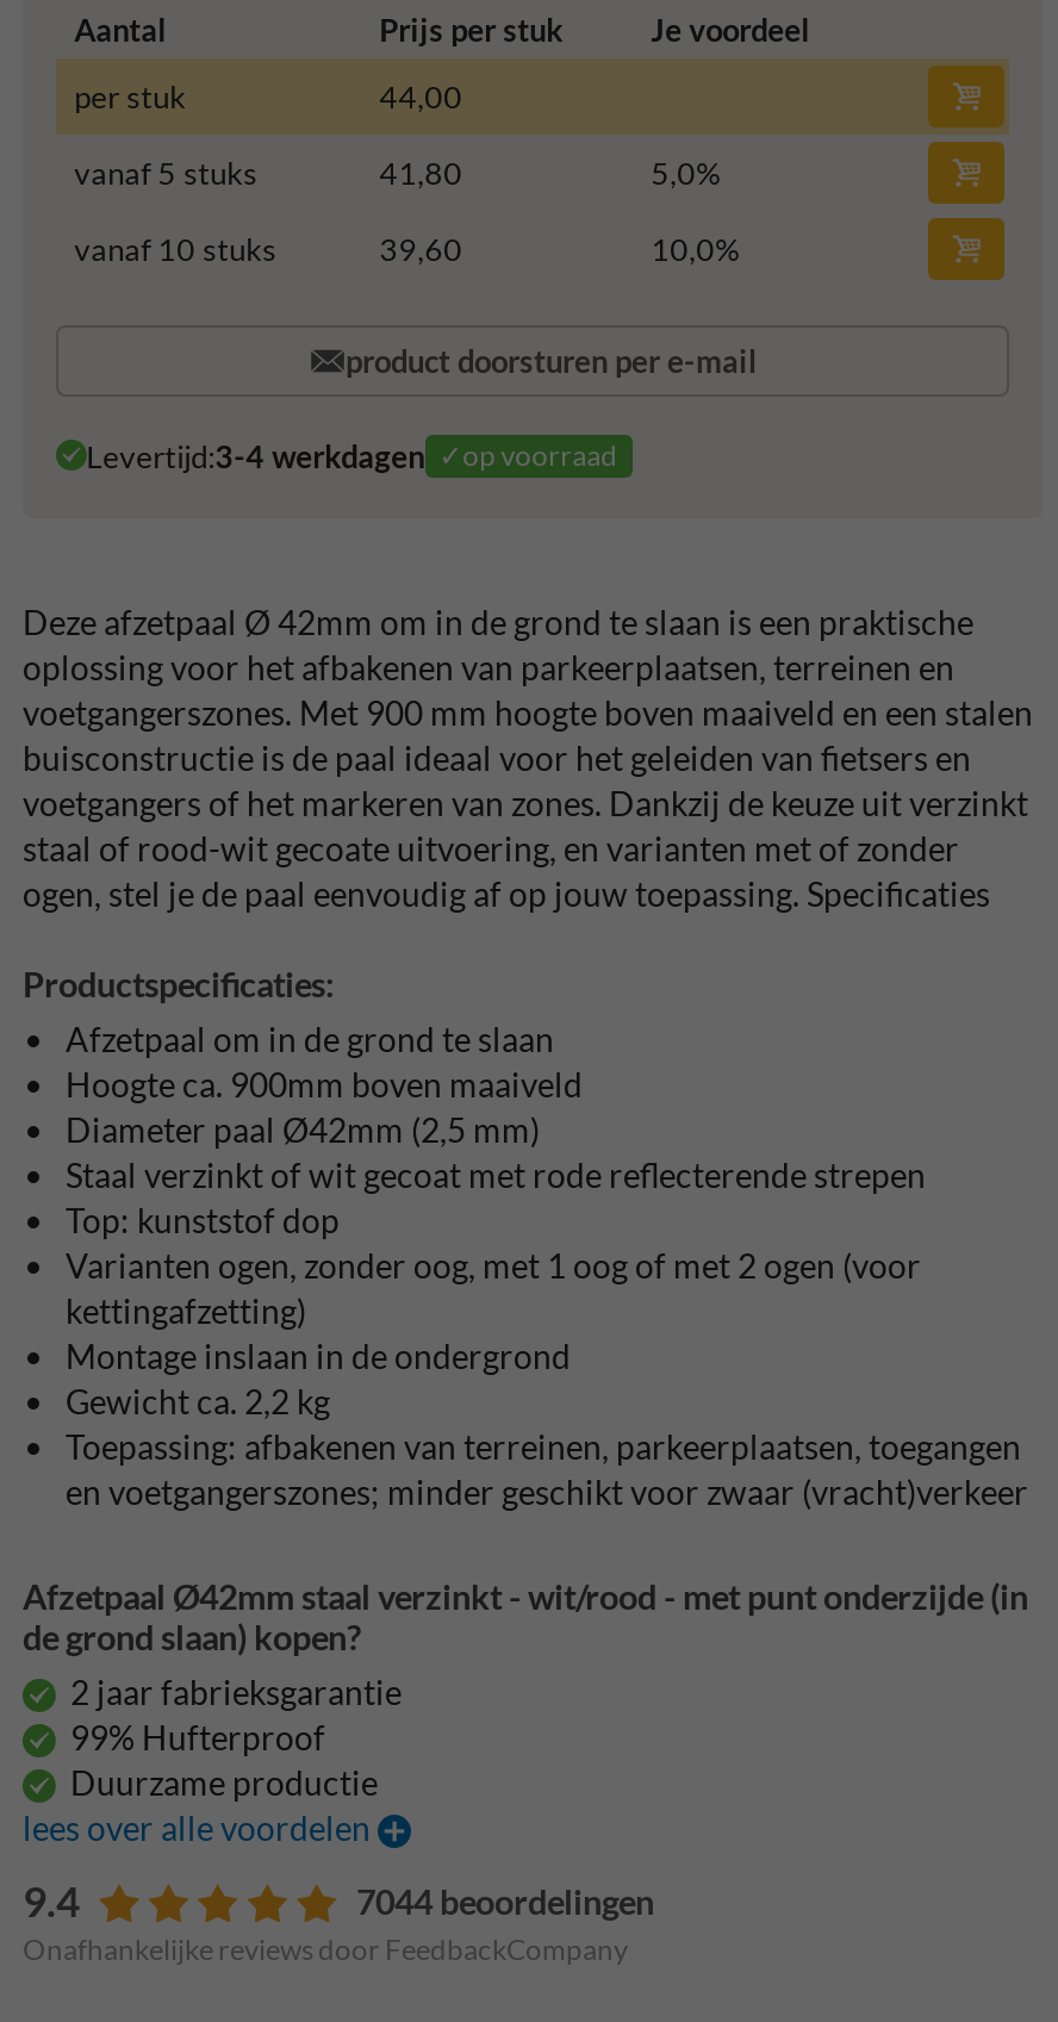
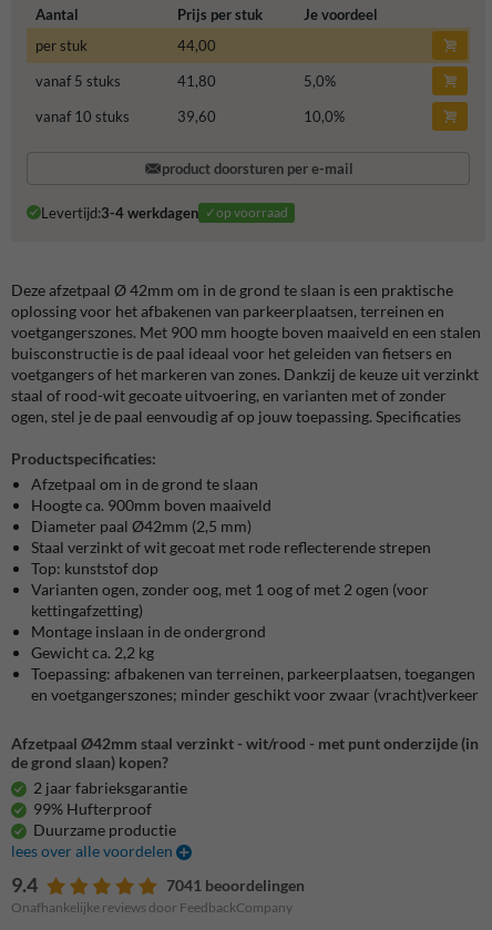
[356,1881,654,1922] 7044 beoordelingen -> [166,876,305,894] 7041 beoordelingen

